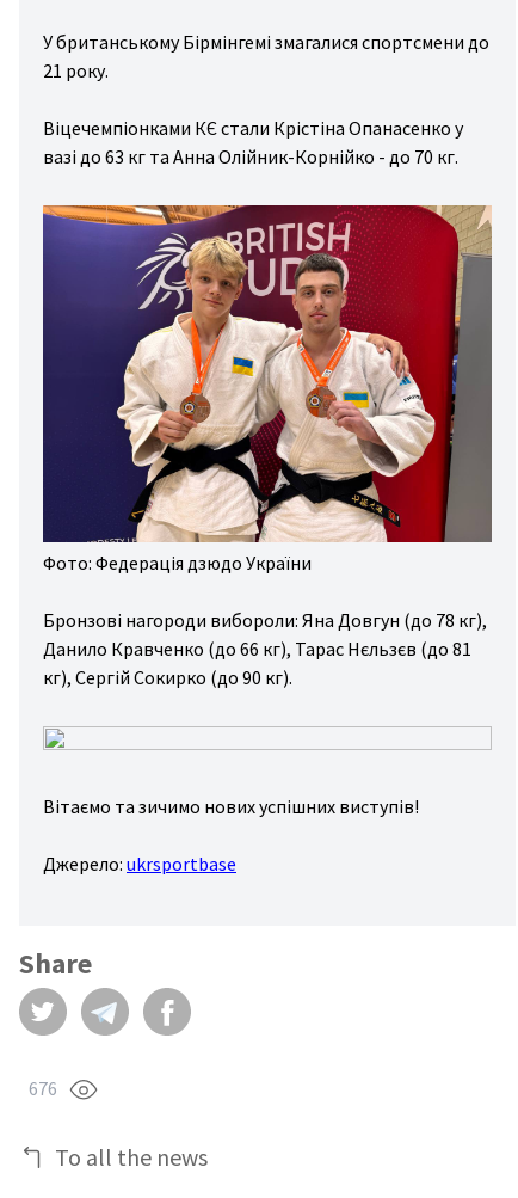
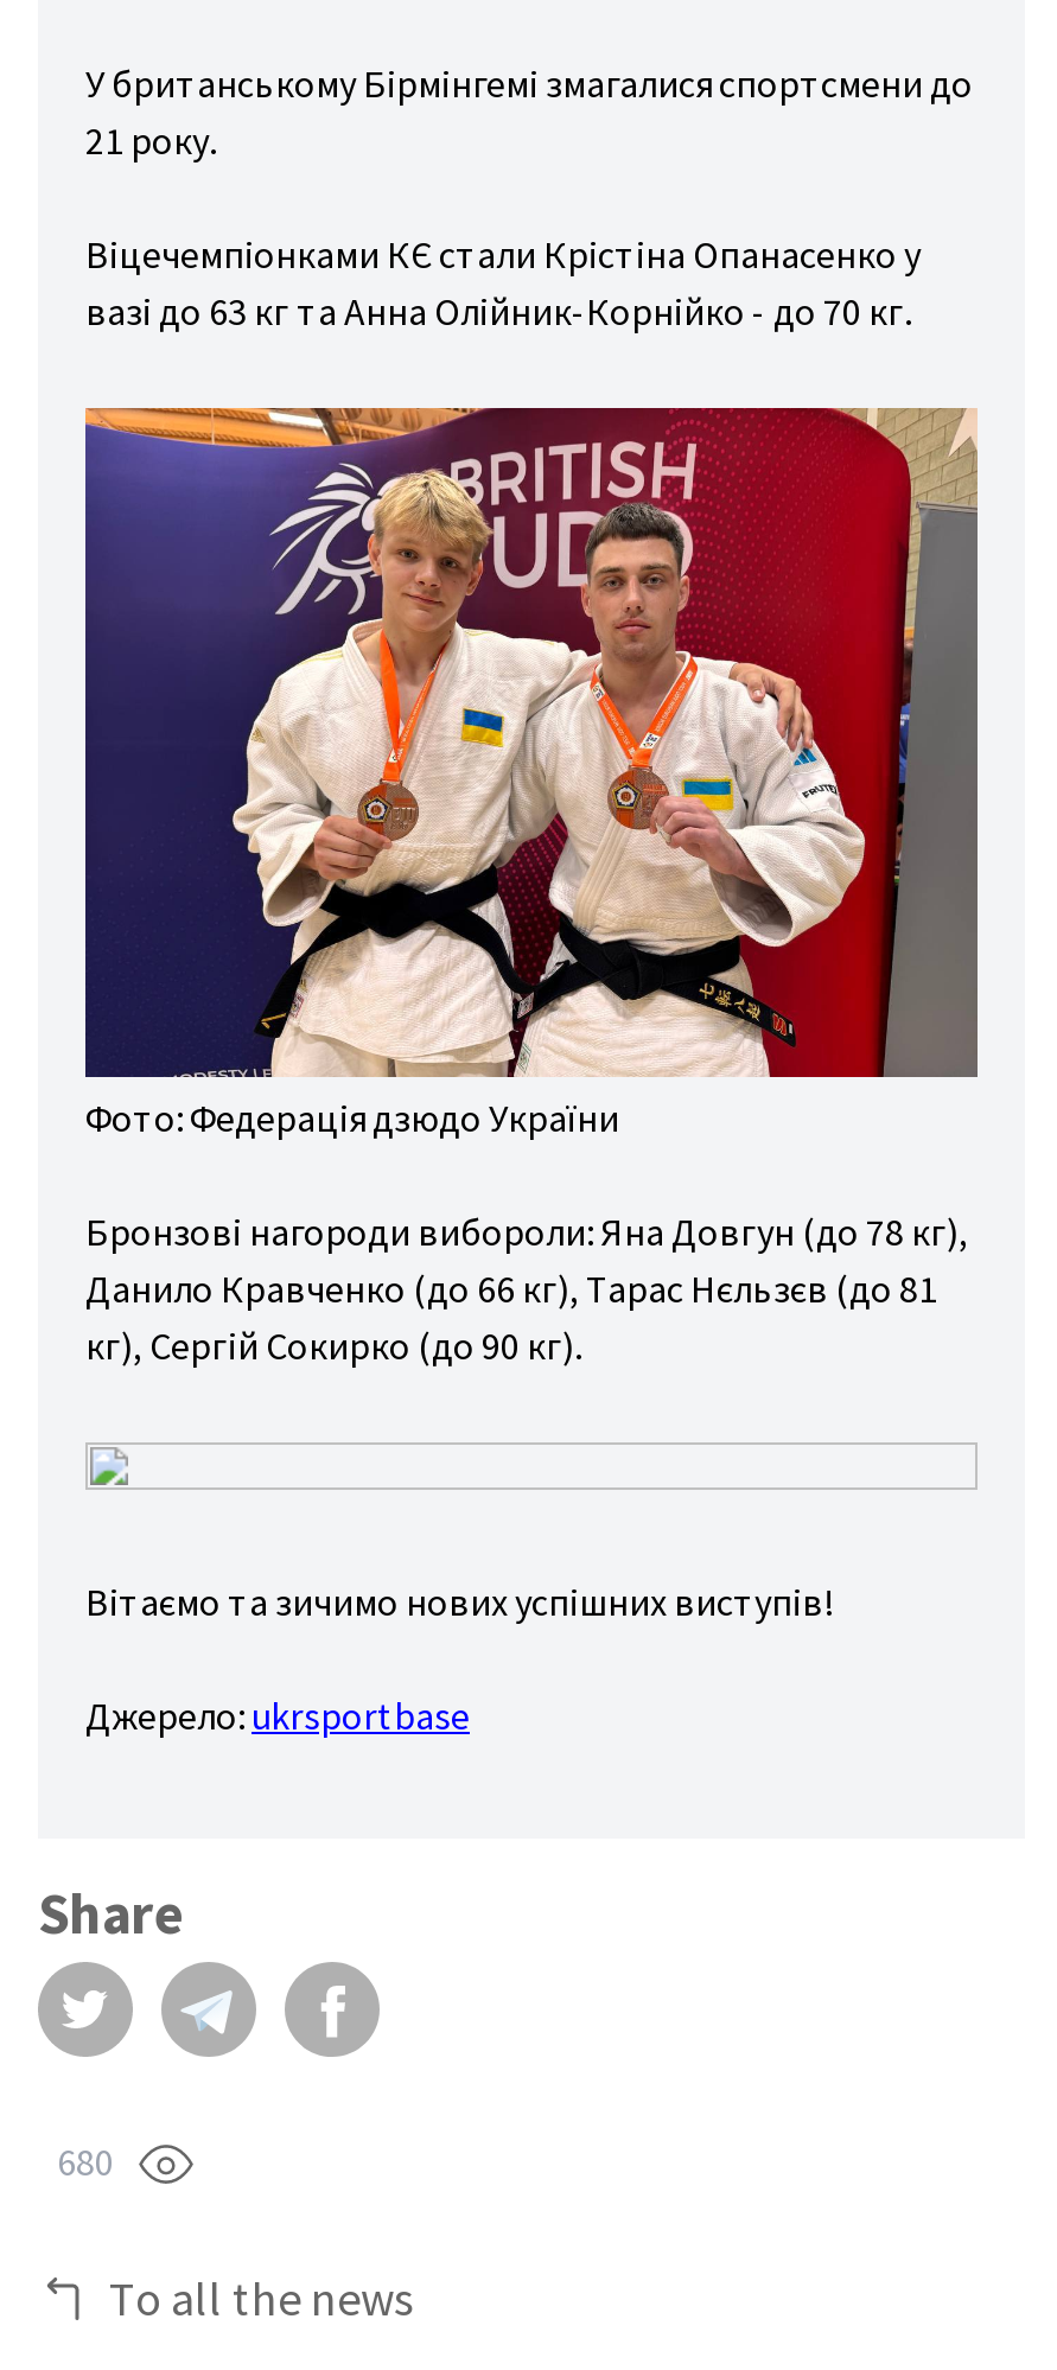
[29,1076,57,1100] 676 -> [57,2137,114,2184] 680

